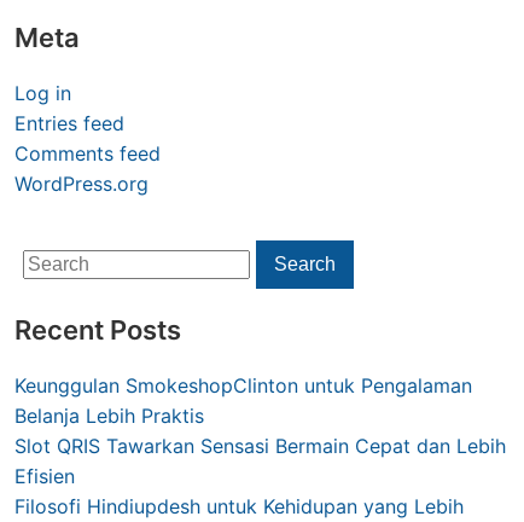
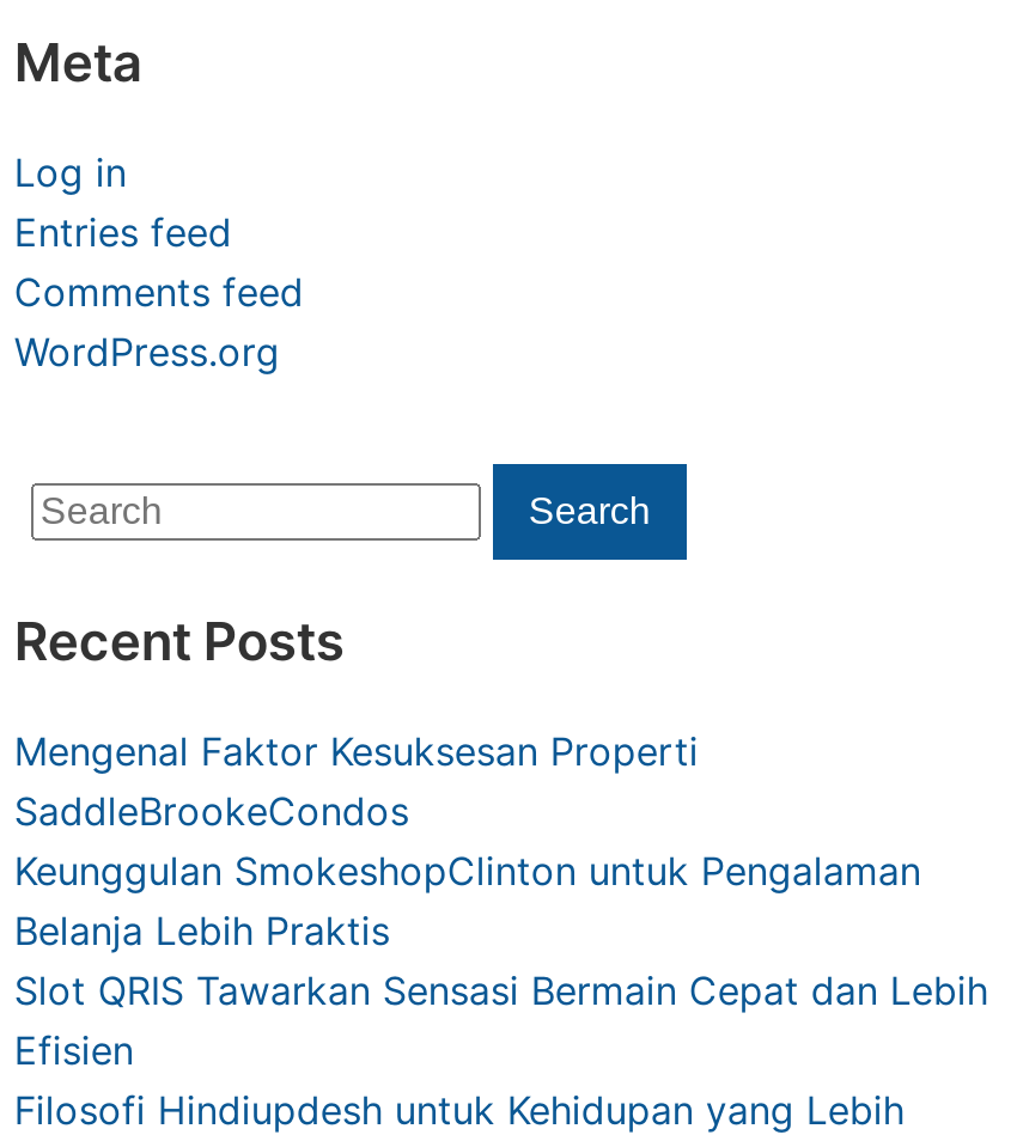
none -> [14,727,698,835] Mengenal Faktor Kesuksesan Properti | SaddleBrookeCondos

